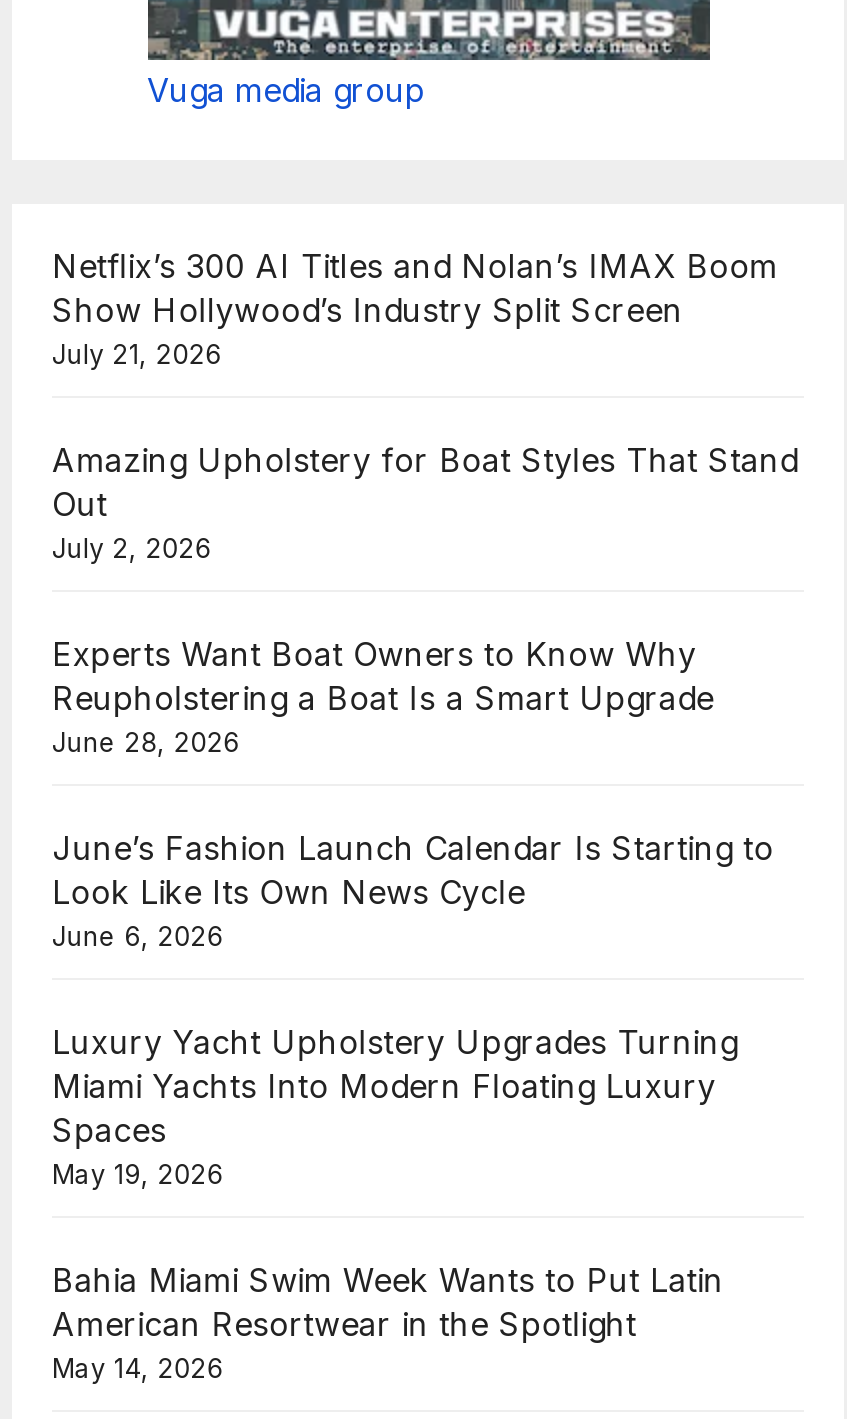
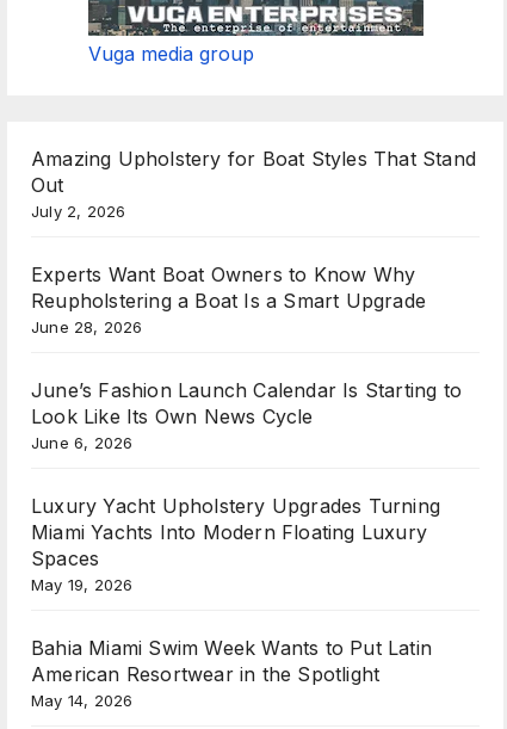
[52,246,778,370] Netflix’s 300 AI Titles and Nolan’s IMAX Boom | Show Hollywood’s Industry Split Screen | July 21, 2026 -> none

